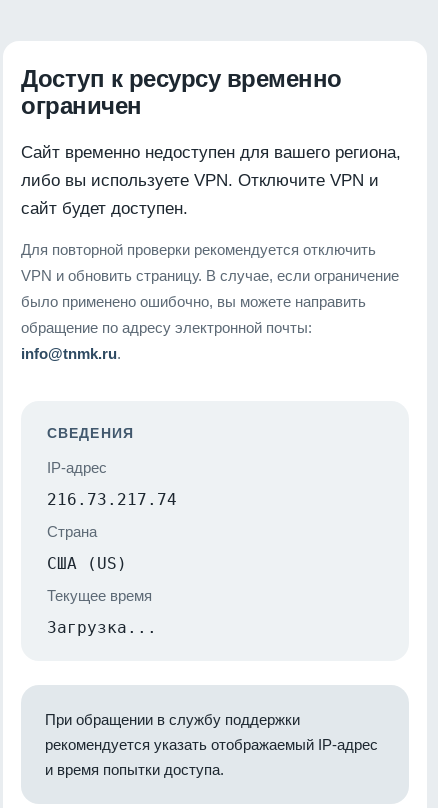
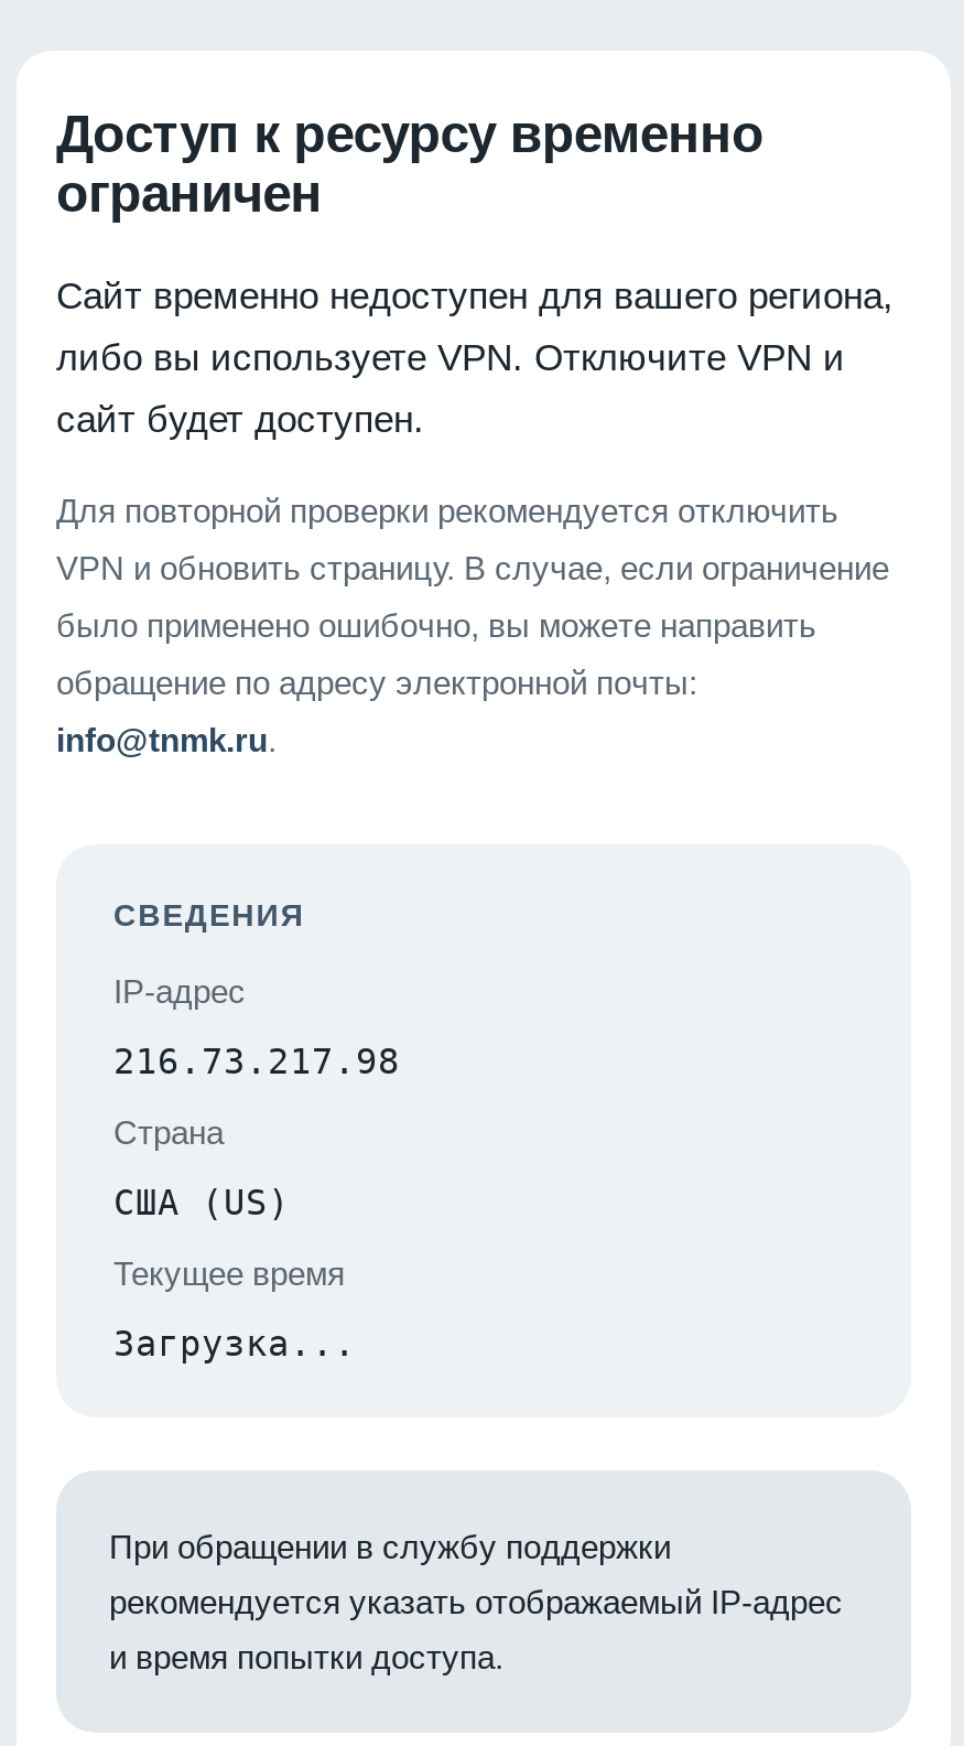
[47,489,177,508] 216.73.217.74 -> [113,1039,400,1081] 216.73.217.98

